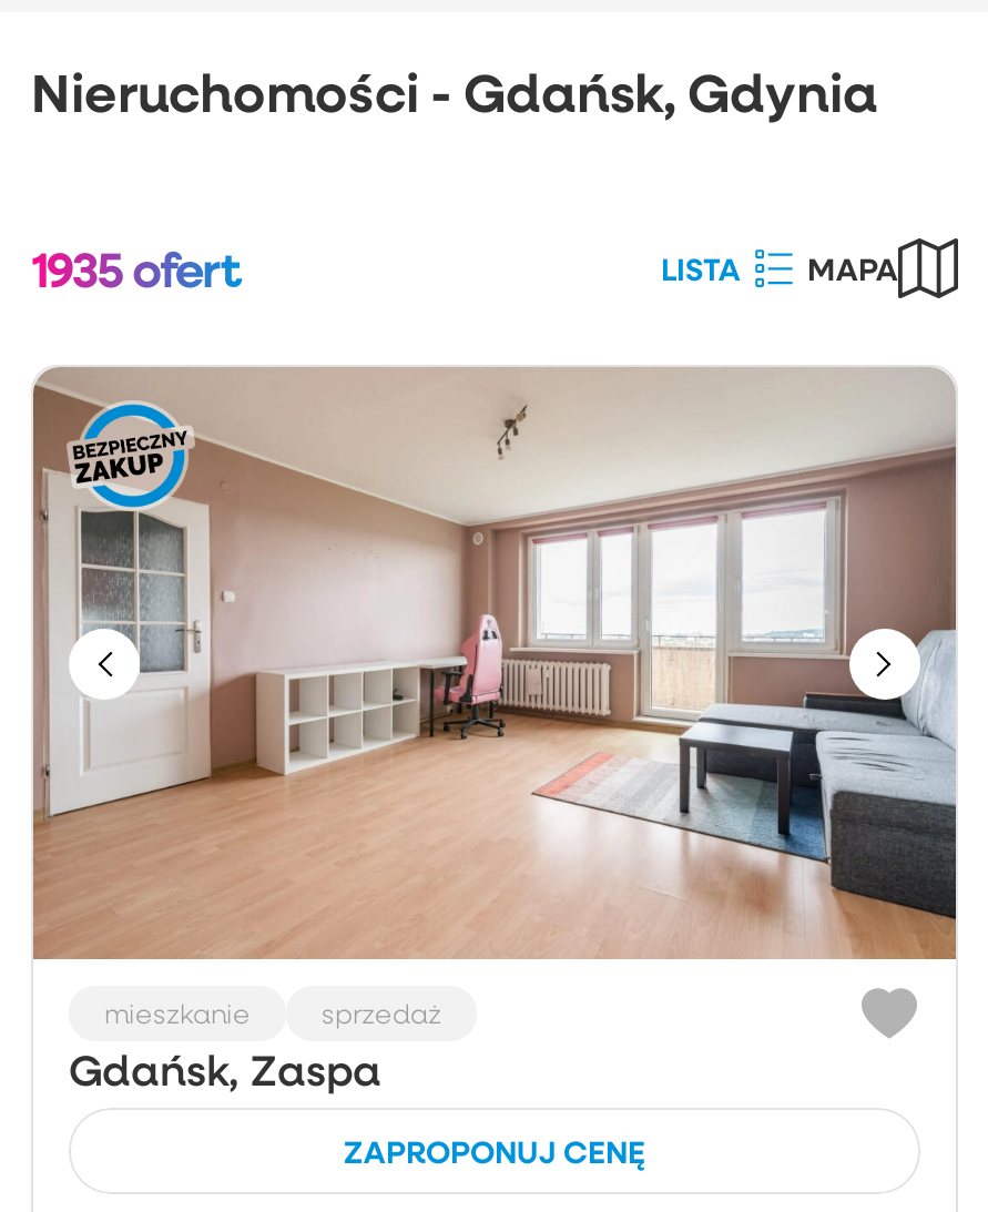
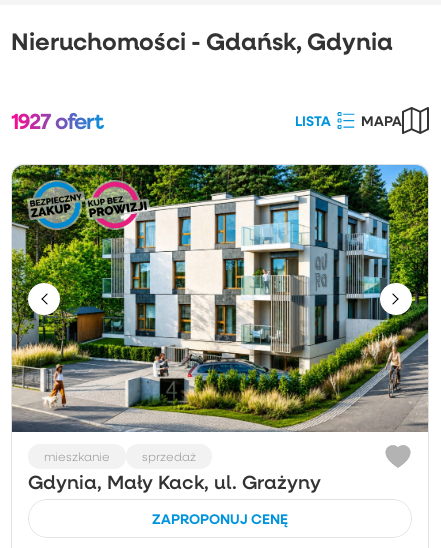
[31,235,240,299] 1935 ofert -> [11,105,103,134] 1927 ofert
[31,365,958,1098] [image] | Gdańsk, Zaspa -> [11,164,429,494] [image] | Gdynia, Mały Kack, ul. Grażyny

